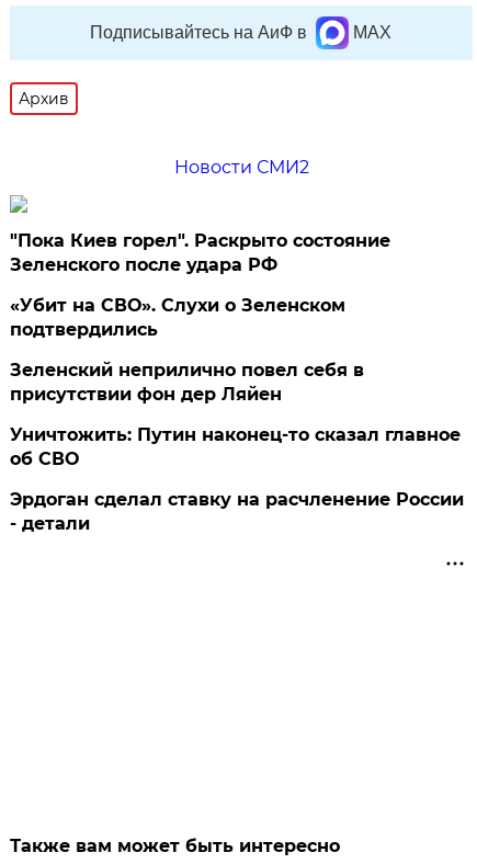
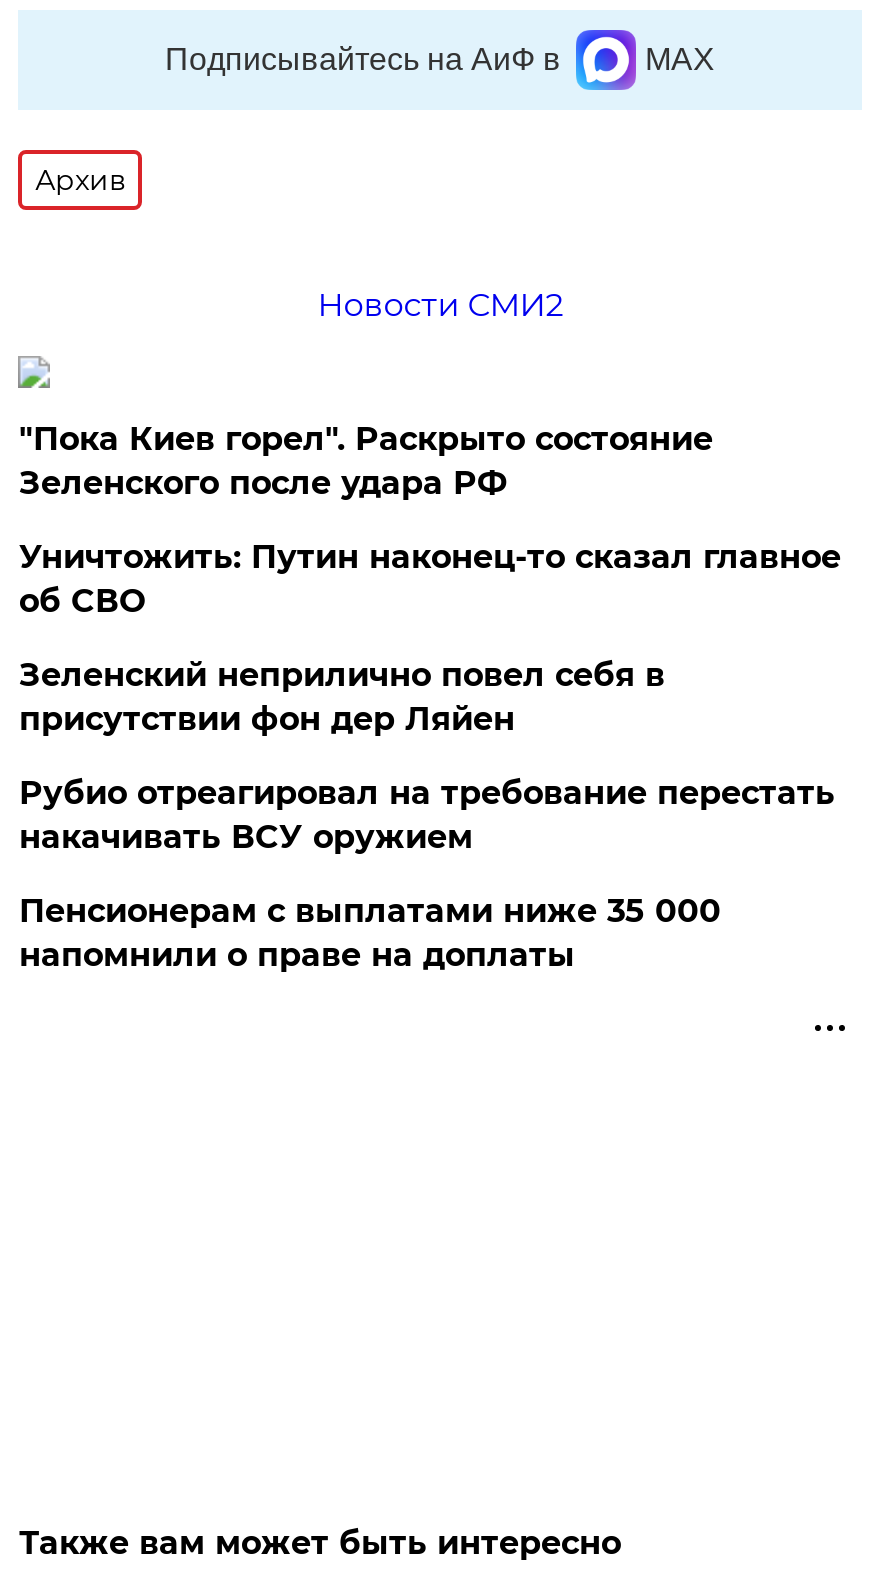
[10,295,346,340] «Убит на СВО». Слухи о Зеленском | подтвердились -> none
none -> [19,774,835,856] Рубио отреагировал на требование перестать | накачивать ВСУ оружием
moved [10,424,461,469] -> [19,538,841,620]: Уничтожить: Путин наконец-то сказал главное | об СВО
[10,489,464,534] Эрдоган сделал ставку на расчленение России | - детали -> [19,892,721,974] Пенсионерам с выплатами ниже 35 000 | напомнили о праве на доплаты

